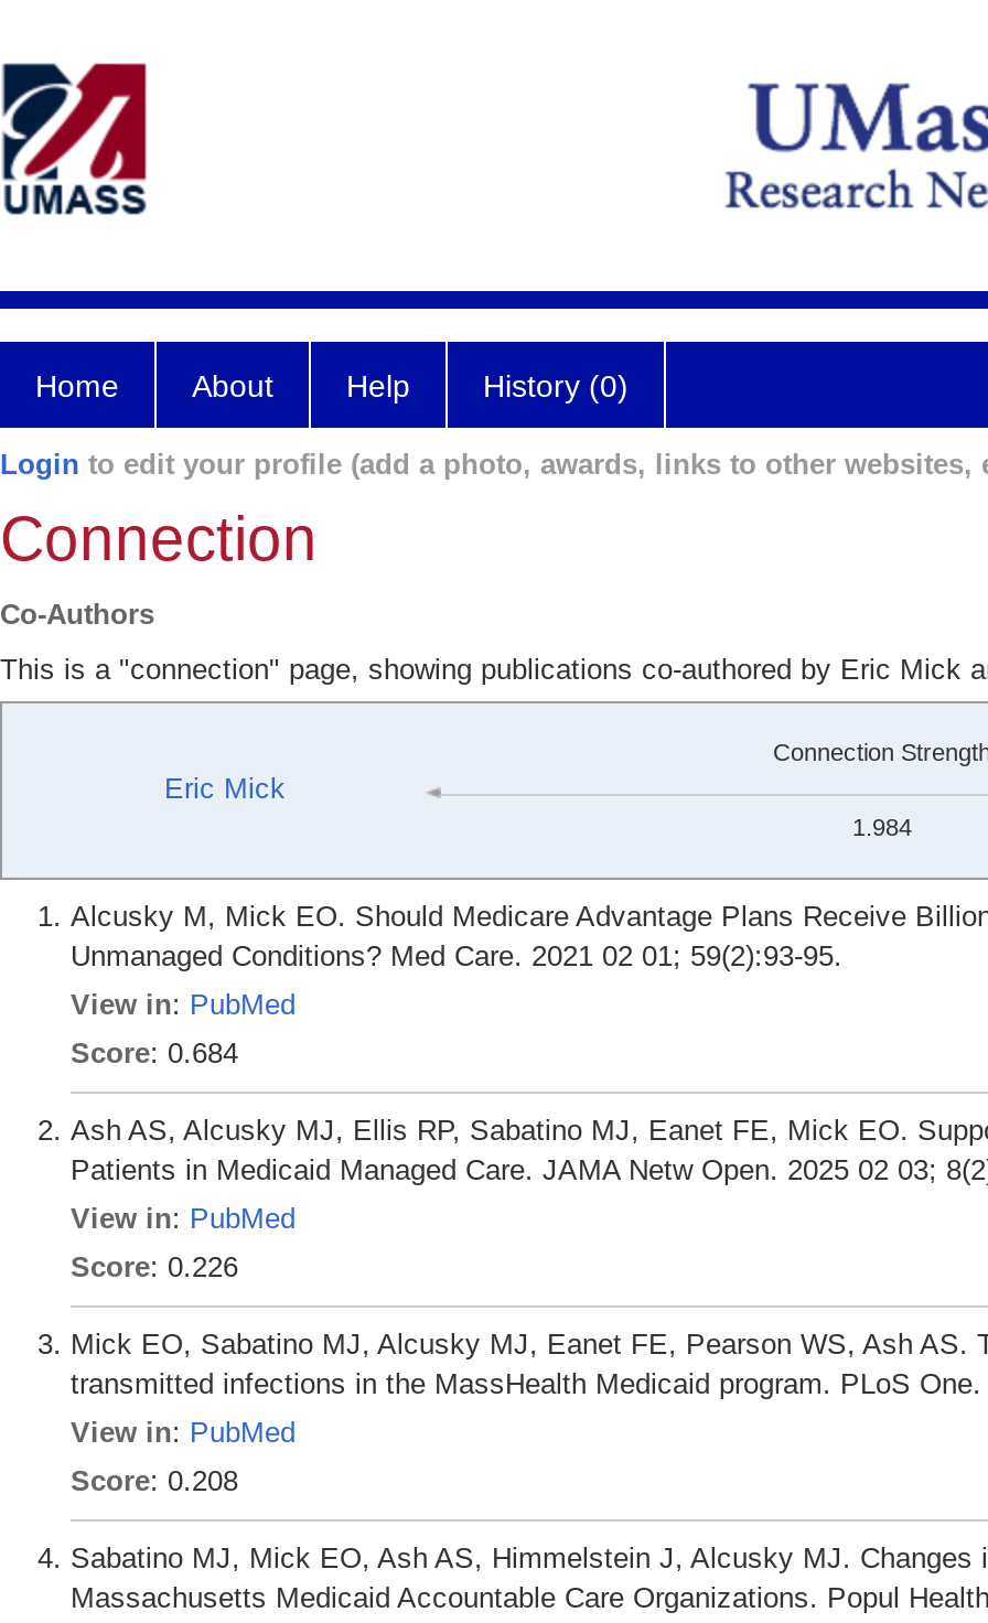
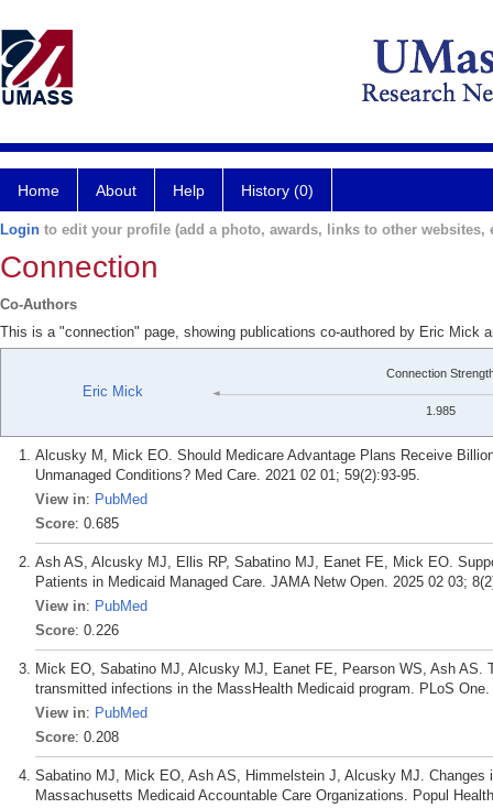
[852,814,912,840] 1.984 -> [425,404,455,417] 1.985
[71,1037,238,1070] Score: 0.684 -> [35,515,119,532] Score: 0.685

